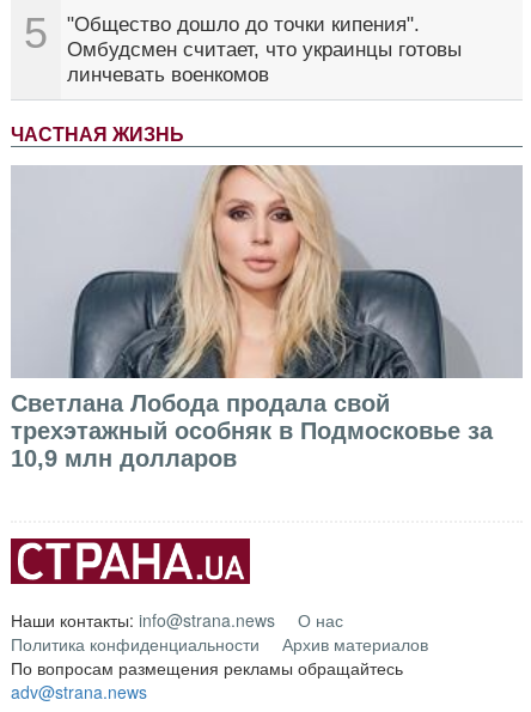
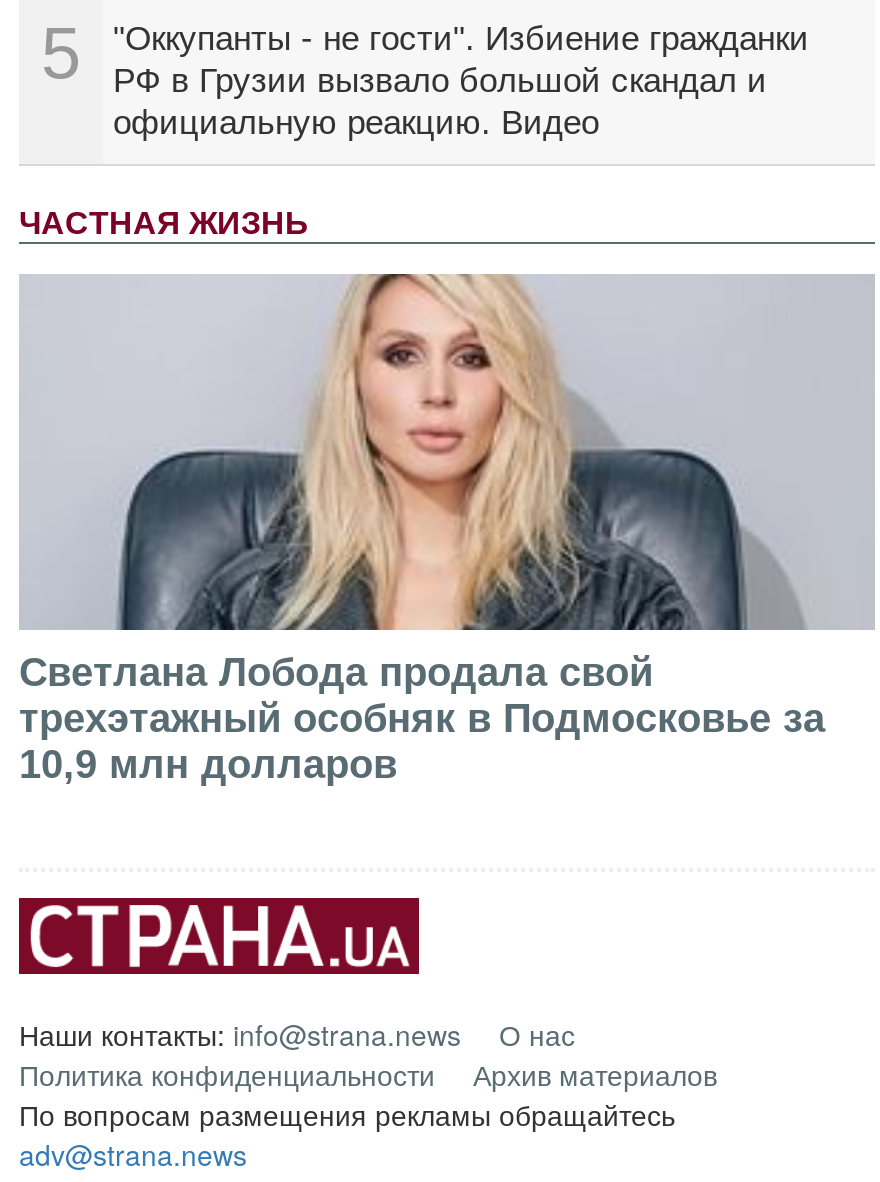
[67,13,462,86] "Общество дошло до точки кипения". | Омбудсмен считает, что украинцы готовы | линчевать военкомов -> [113,19,809,141] "Оккупанты - не гости". Избиение гражданки | РФ в Грузии вызвало большой скандал и | официальную реакцию. Видео

